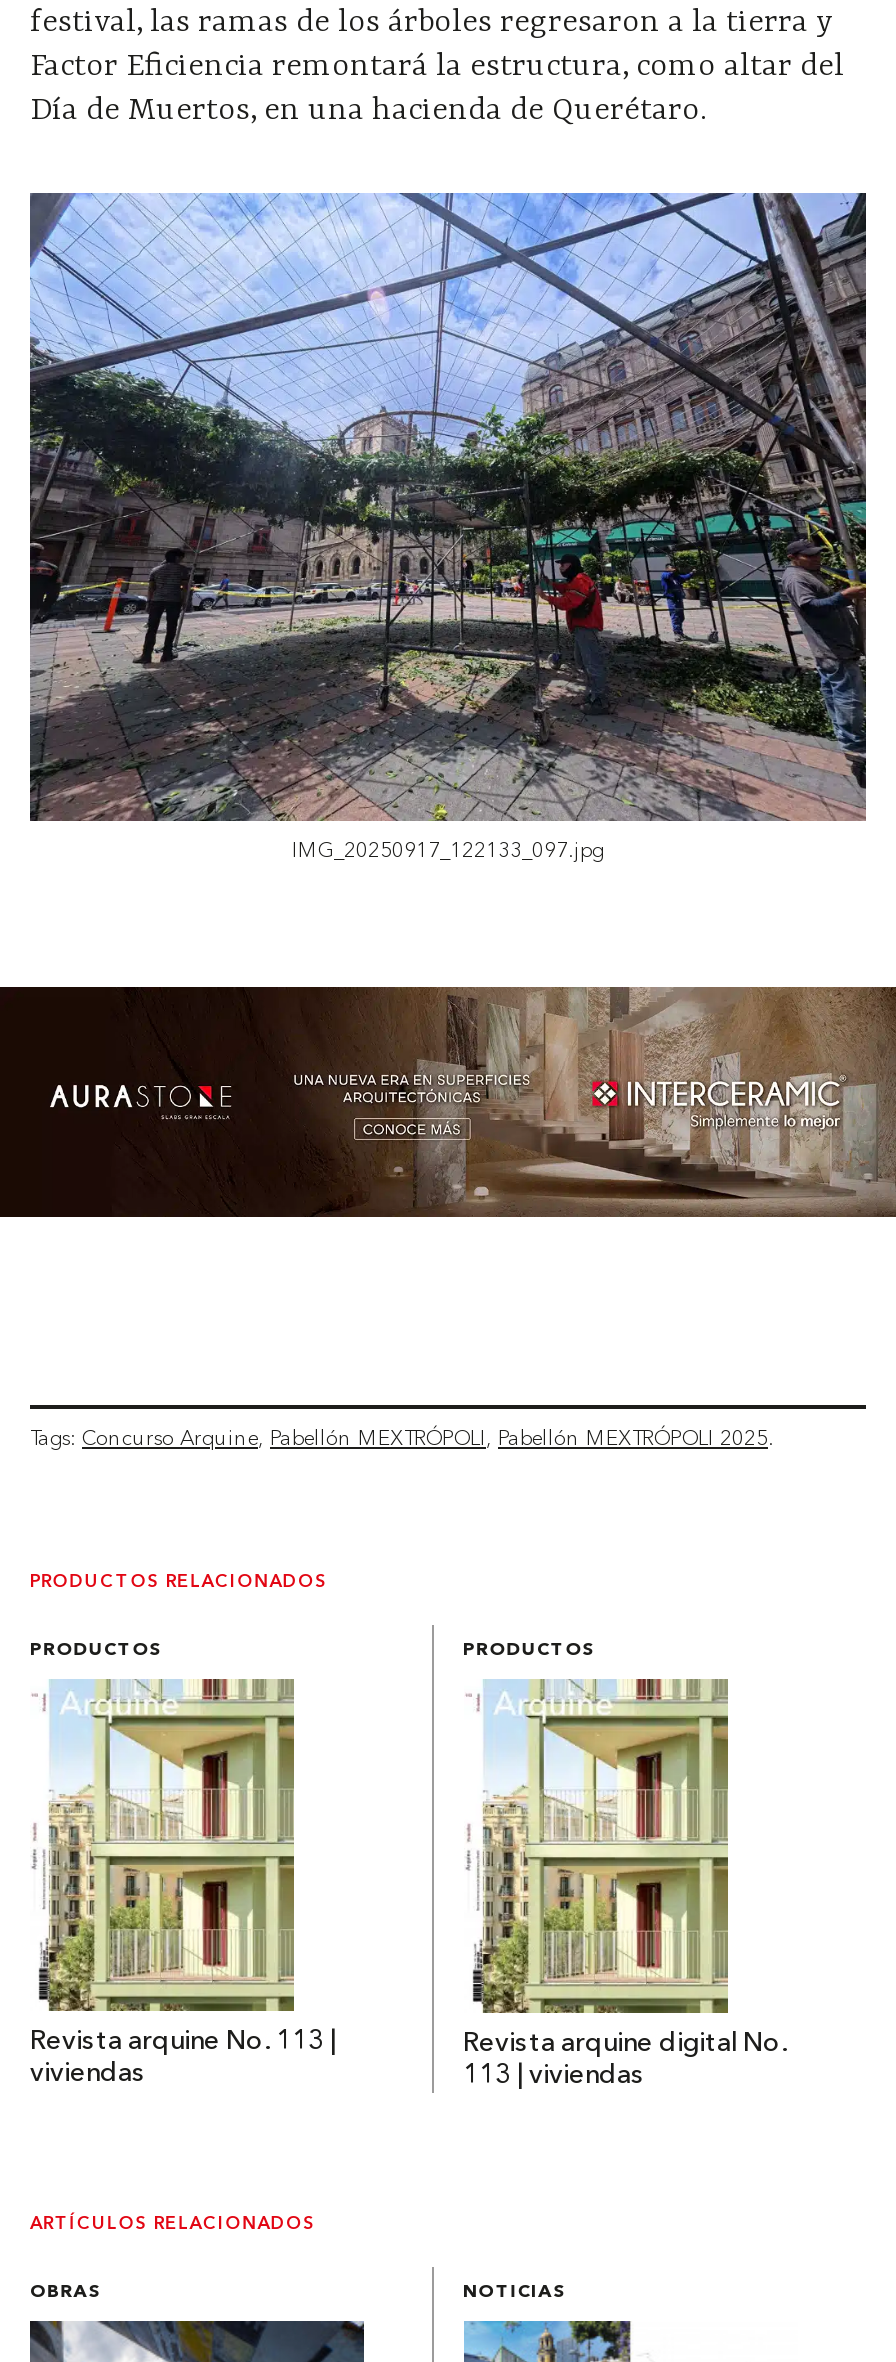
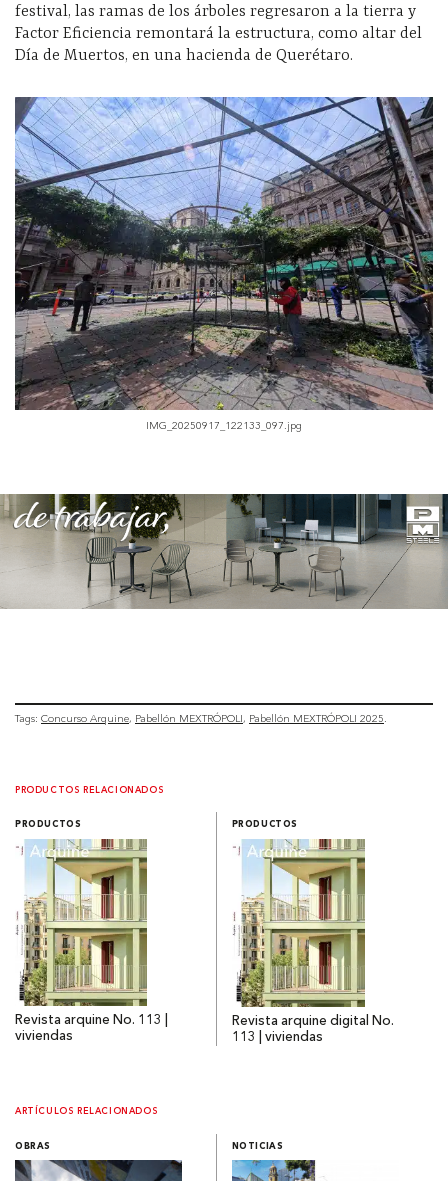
[6,984,890,1218] [image] -> [3,493,445,609] [image]

